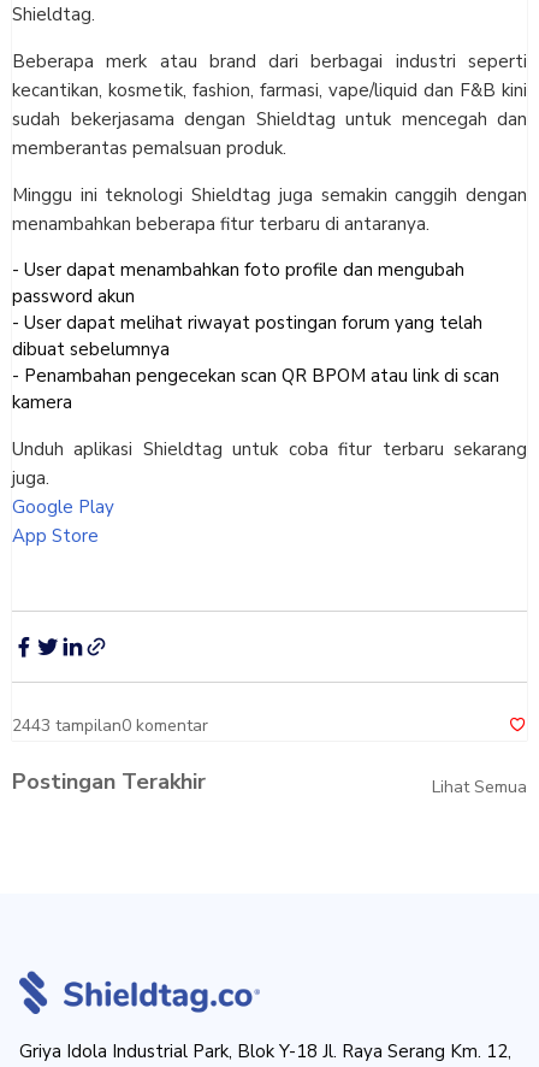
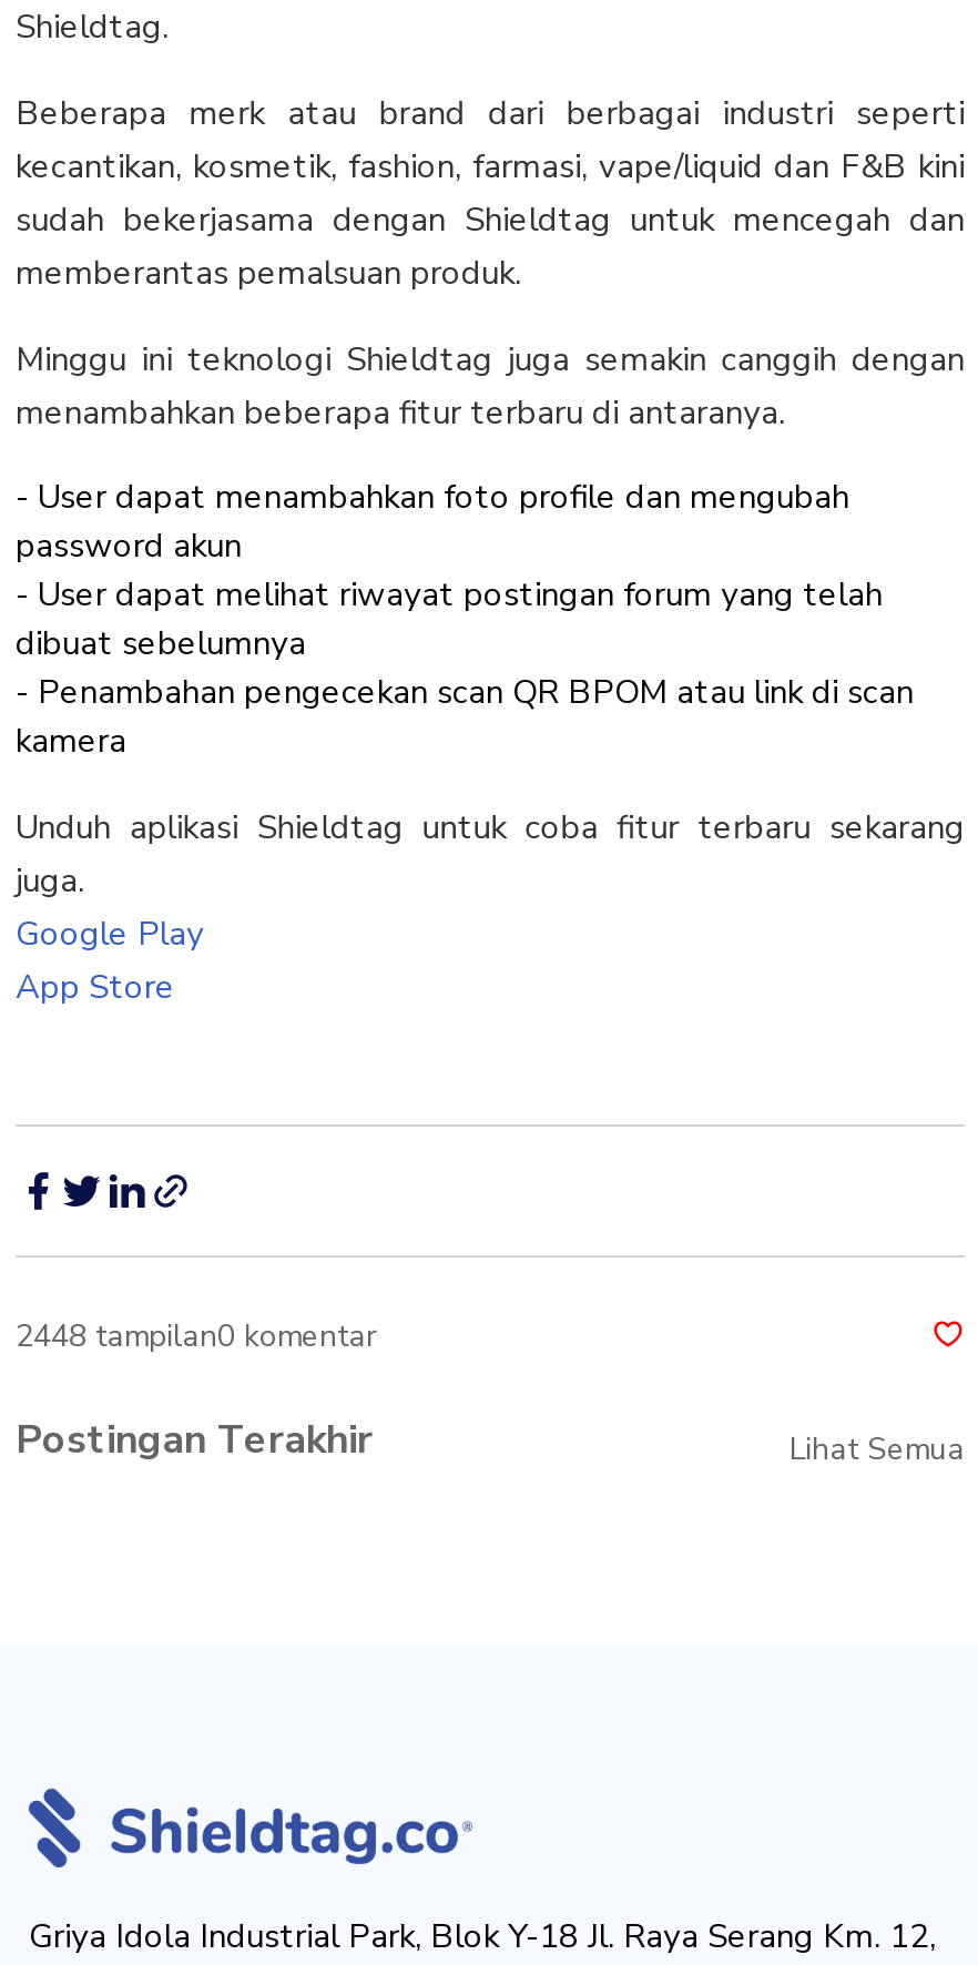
[12,715,208,738] 2443 tampilan0 komentar -> [16,1316,377,1358] 2448 tampilan0 komentar

